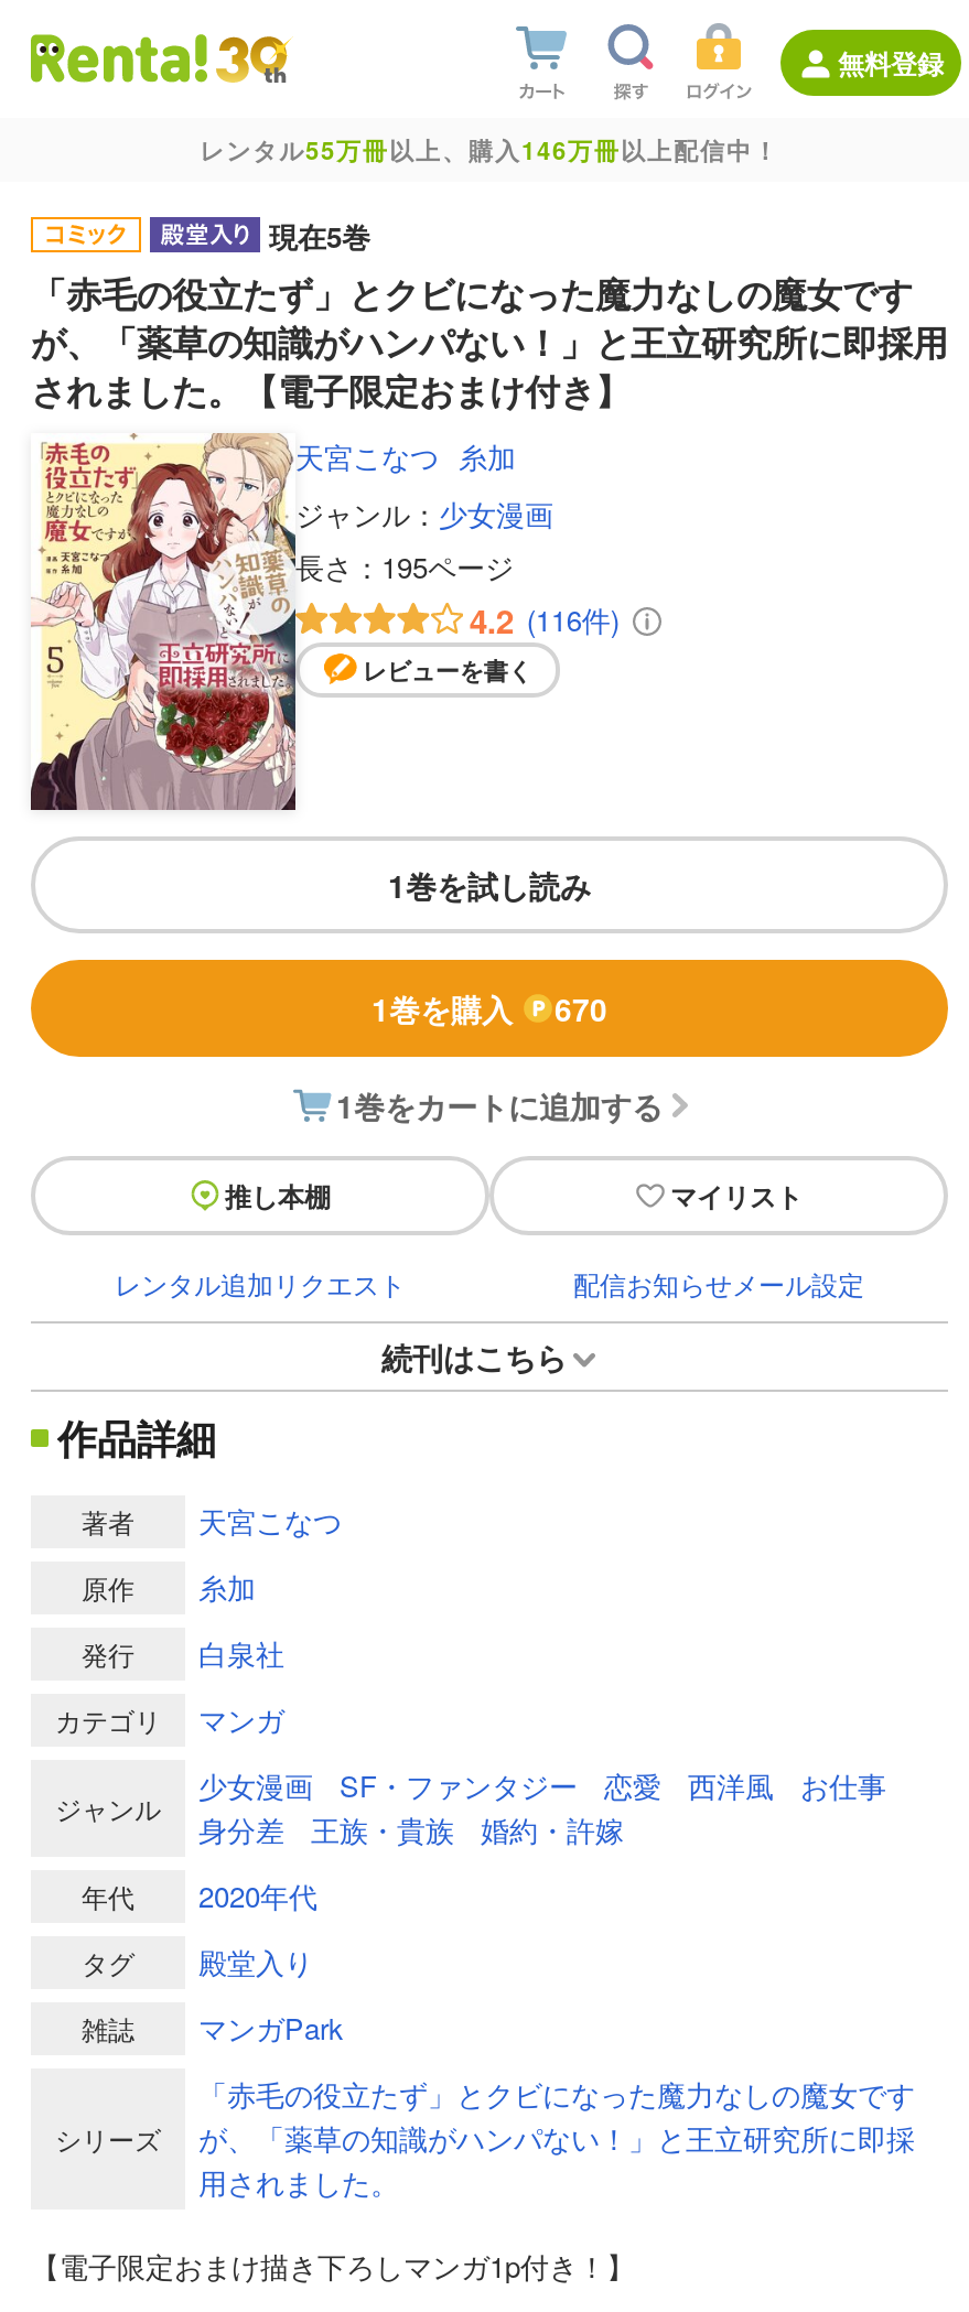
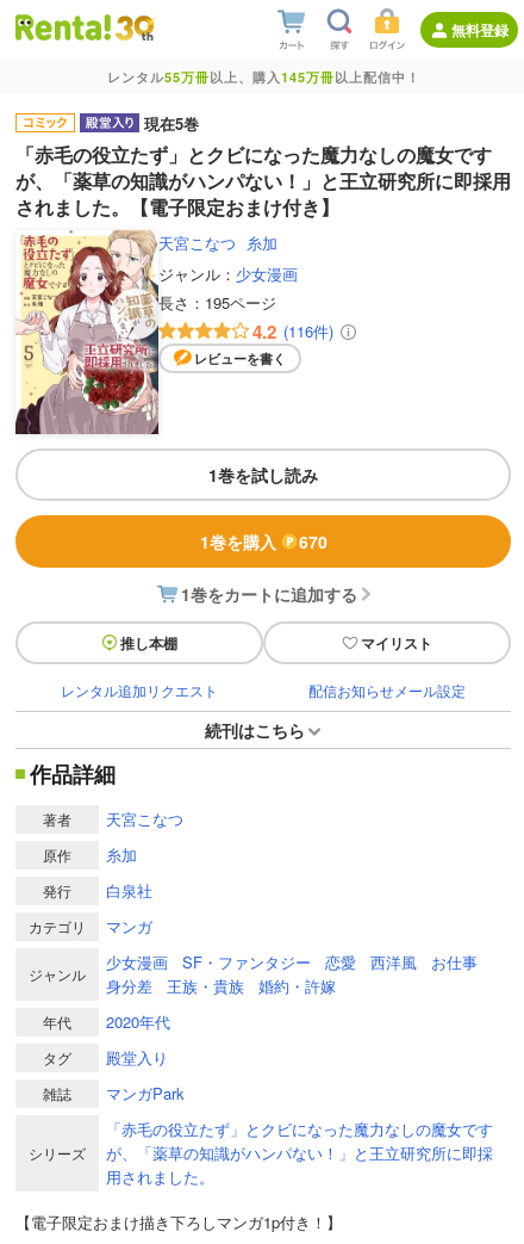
[200,133,779,166] レンタル55万冊以上、購入146万冊以上配信中！ -> [107,68,420,86] レンタル55万冊以上、購入145万冊以上配信中！

